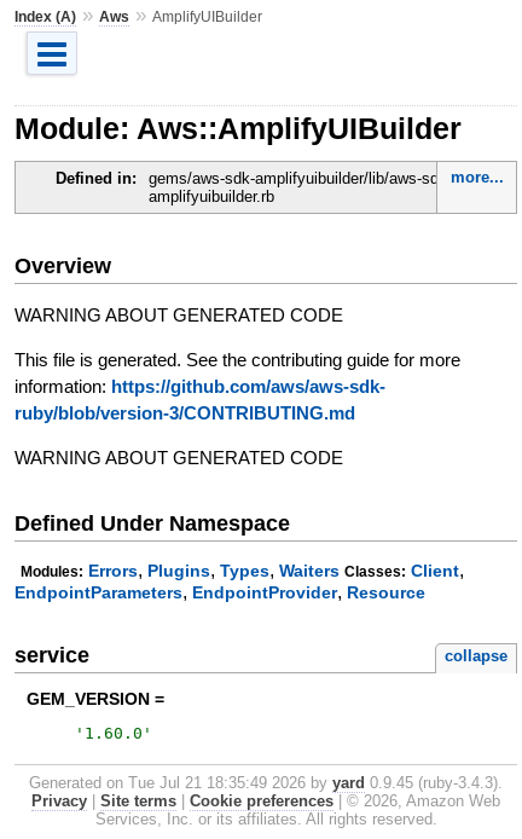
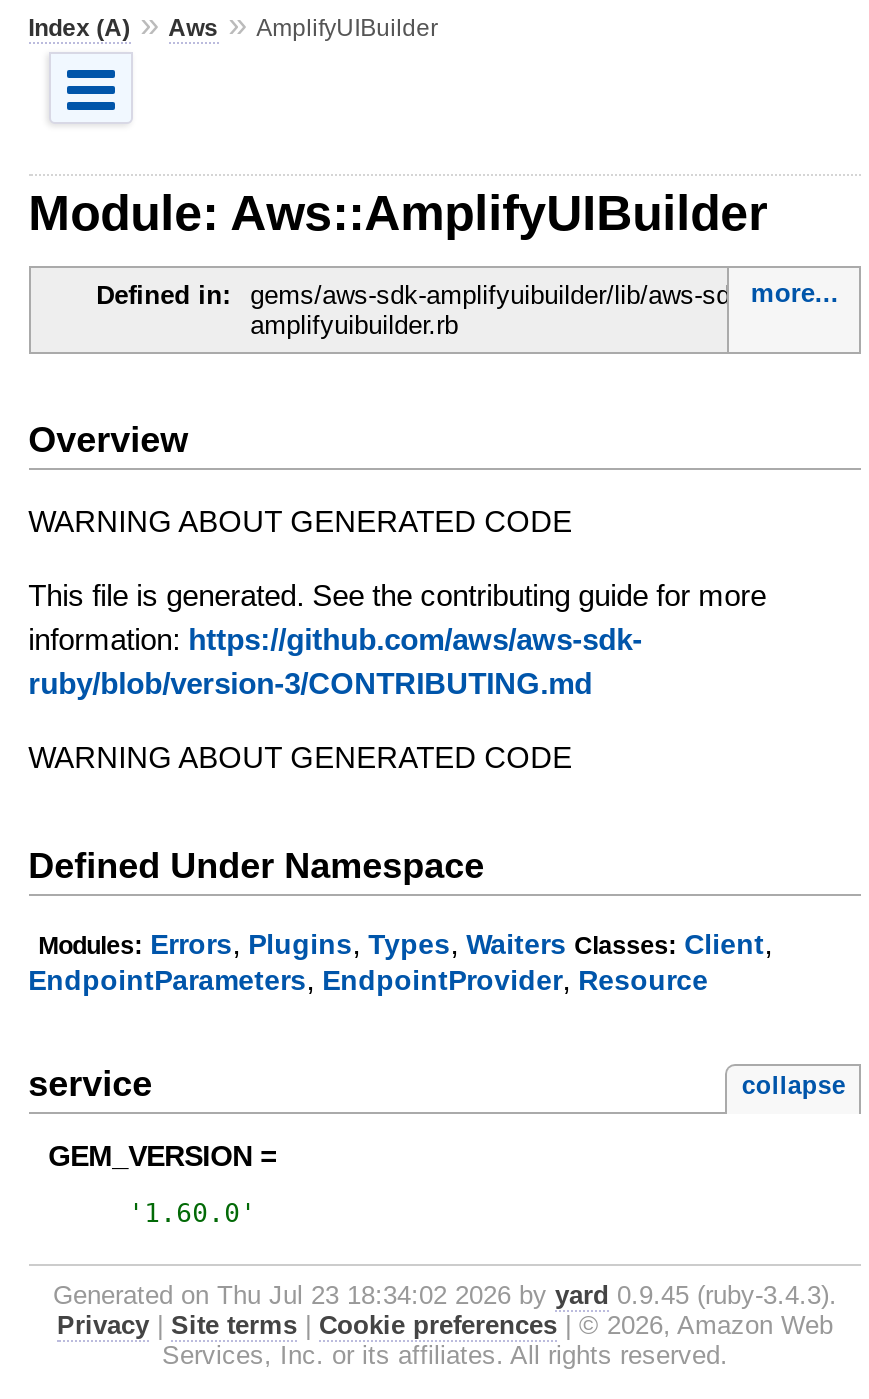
[29,774,503,792] Generated on Tue Jul 21 18:35:49 2026 by yard 0.9.45 (ruby-3.4.3). -> [53,1280,837,1310] Generated on Thu Jul 23 18:34:02 2026 by yard 0.9.45 (ruby-3.4.3).

